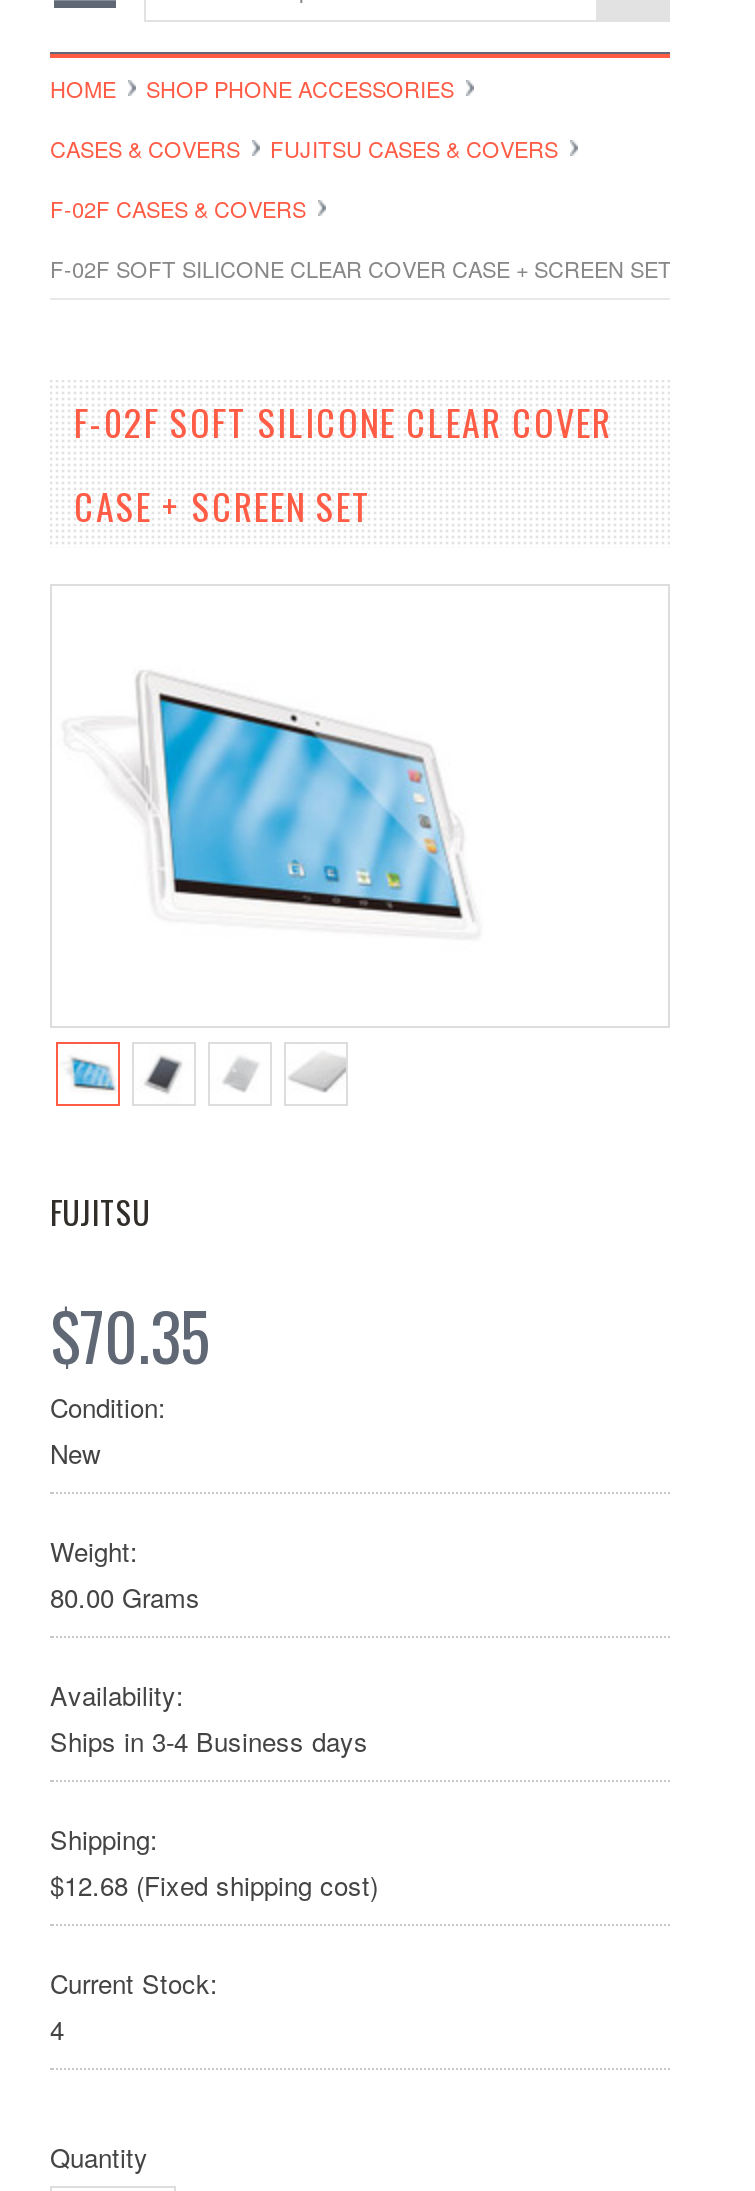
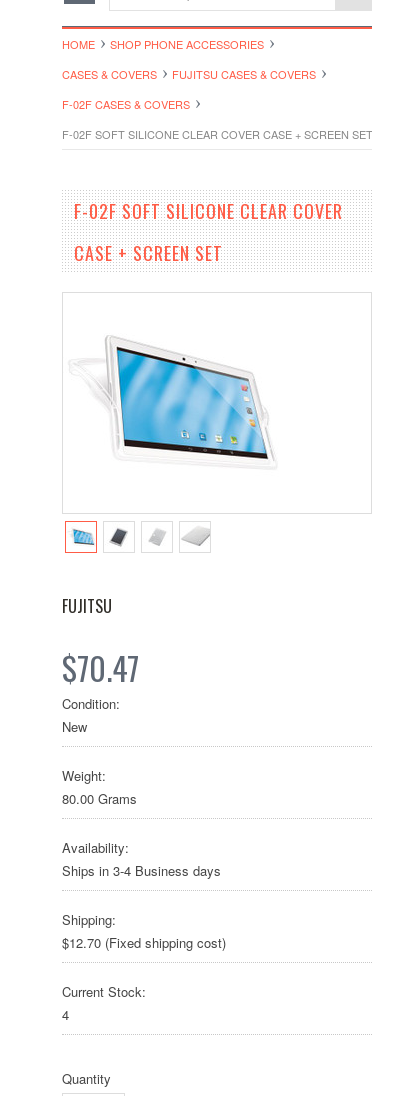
[50,1288,208,1382] $70.35 -> [62,644,139,691] $70.47
[50,1866,378,1904] $12.68 (Fixed shipping cost) -> [62,933,226,952] $12.70 (Fixed shipping cost)

